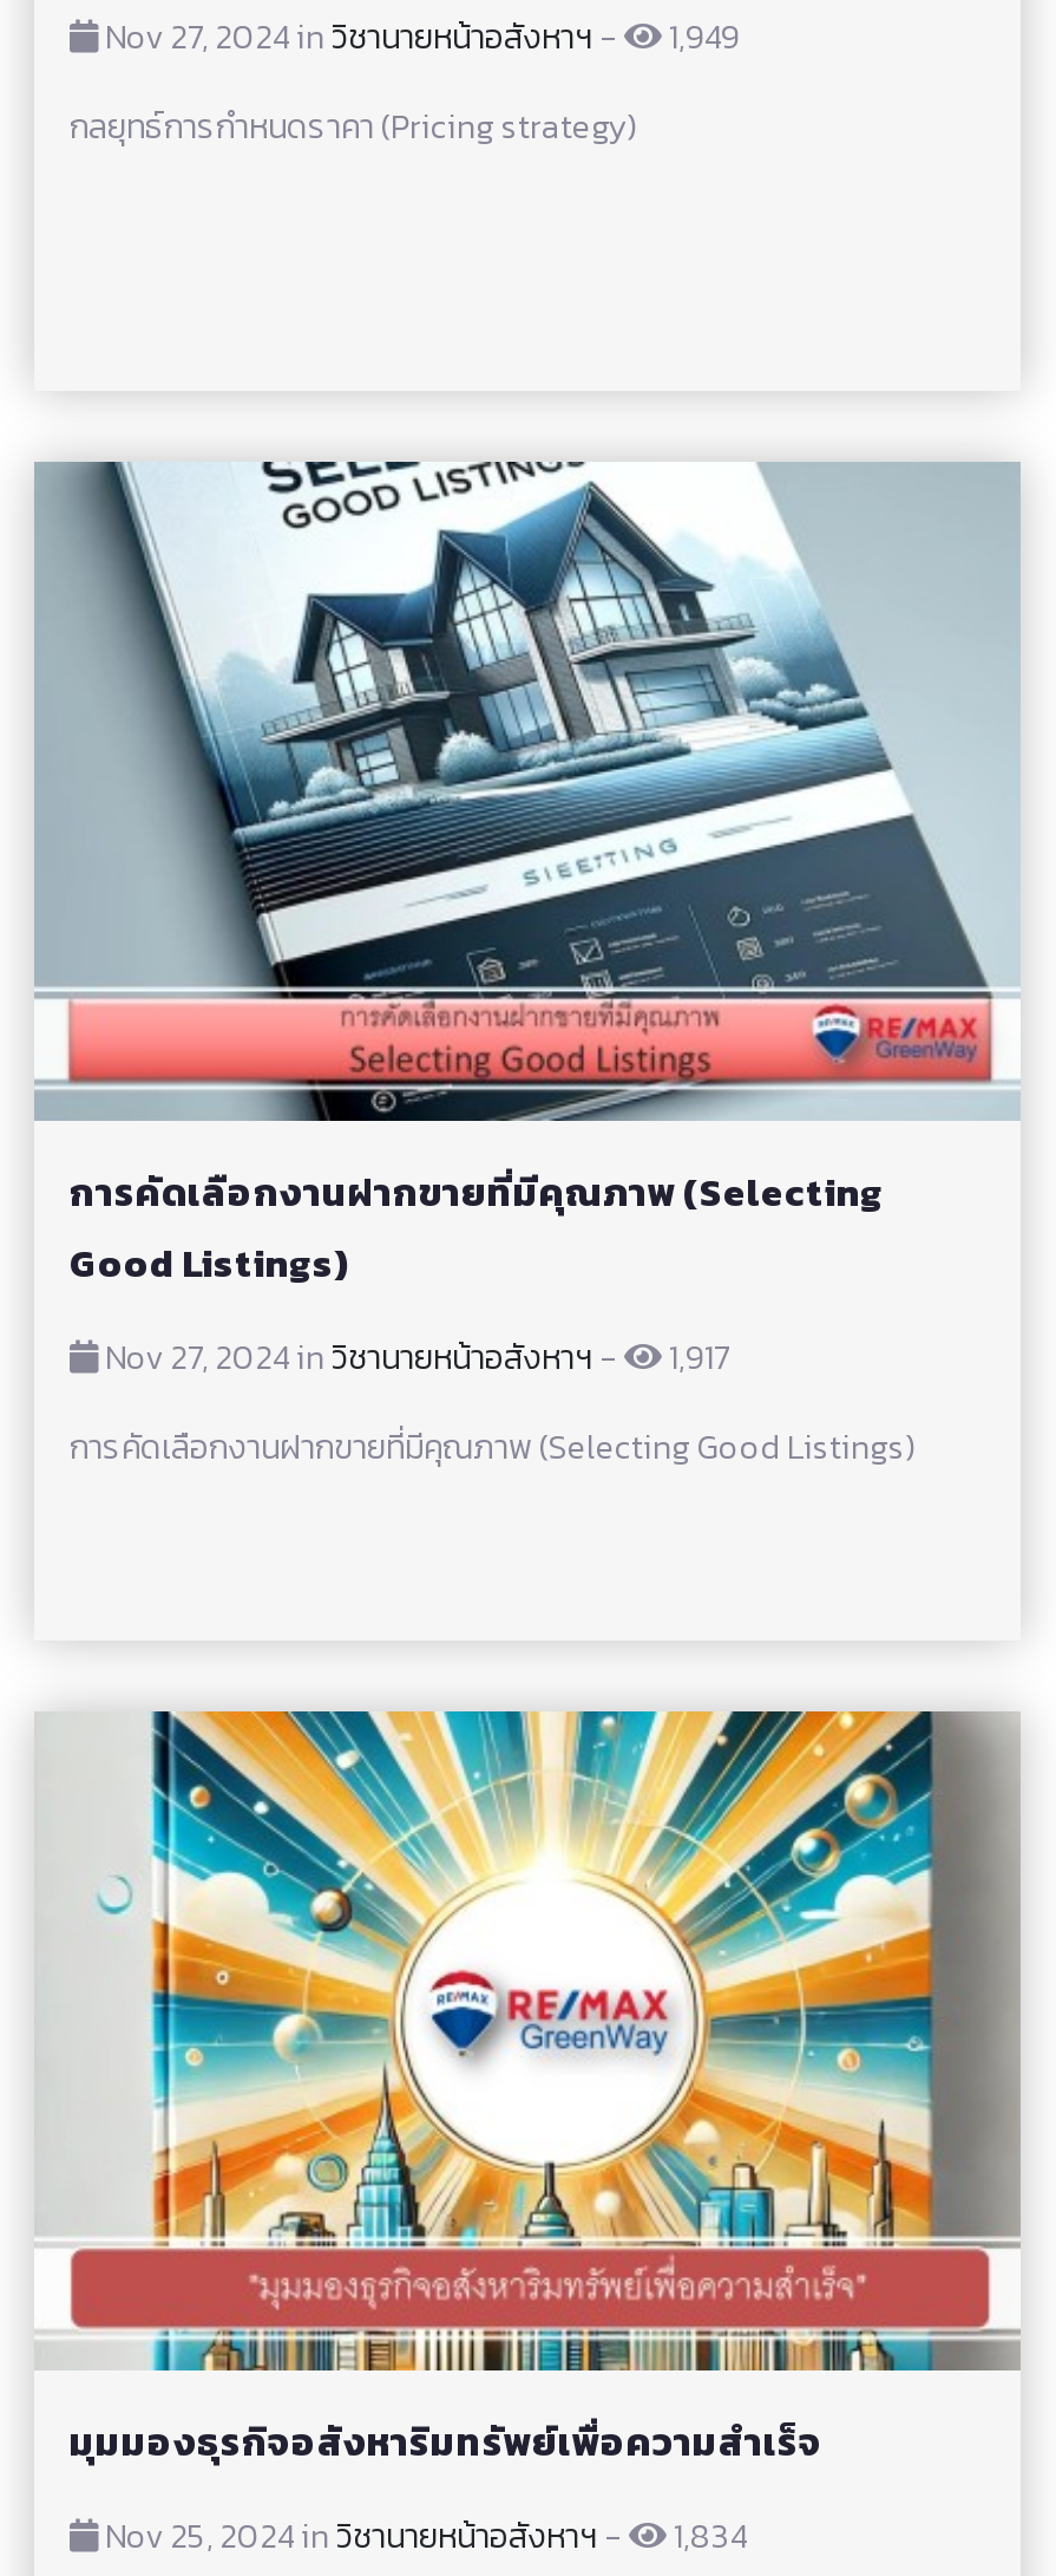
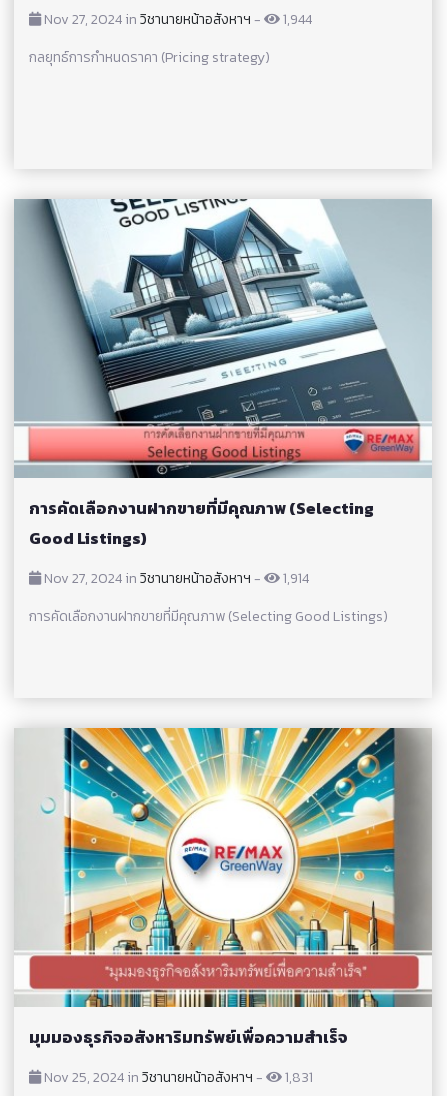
[662,13,740,63] 1,949 -> [280,9,312,30] 1,944
[662,1333,730,1383] 1,917 -> [280,568,309,589] 1,914
[667,2511,747,2561] 1,834 -> [282,1067,313,1088] 1,831

